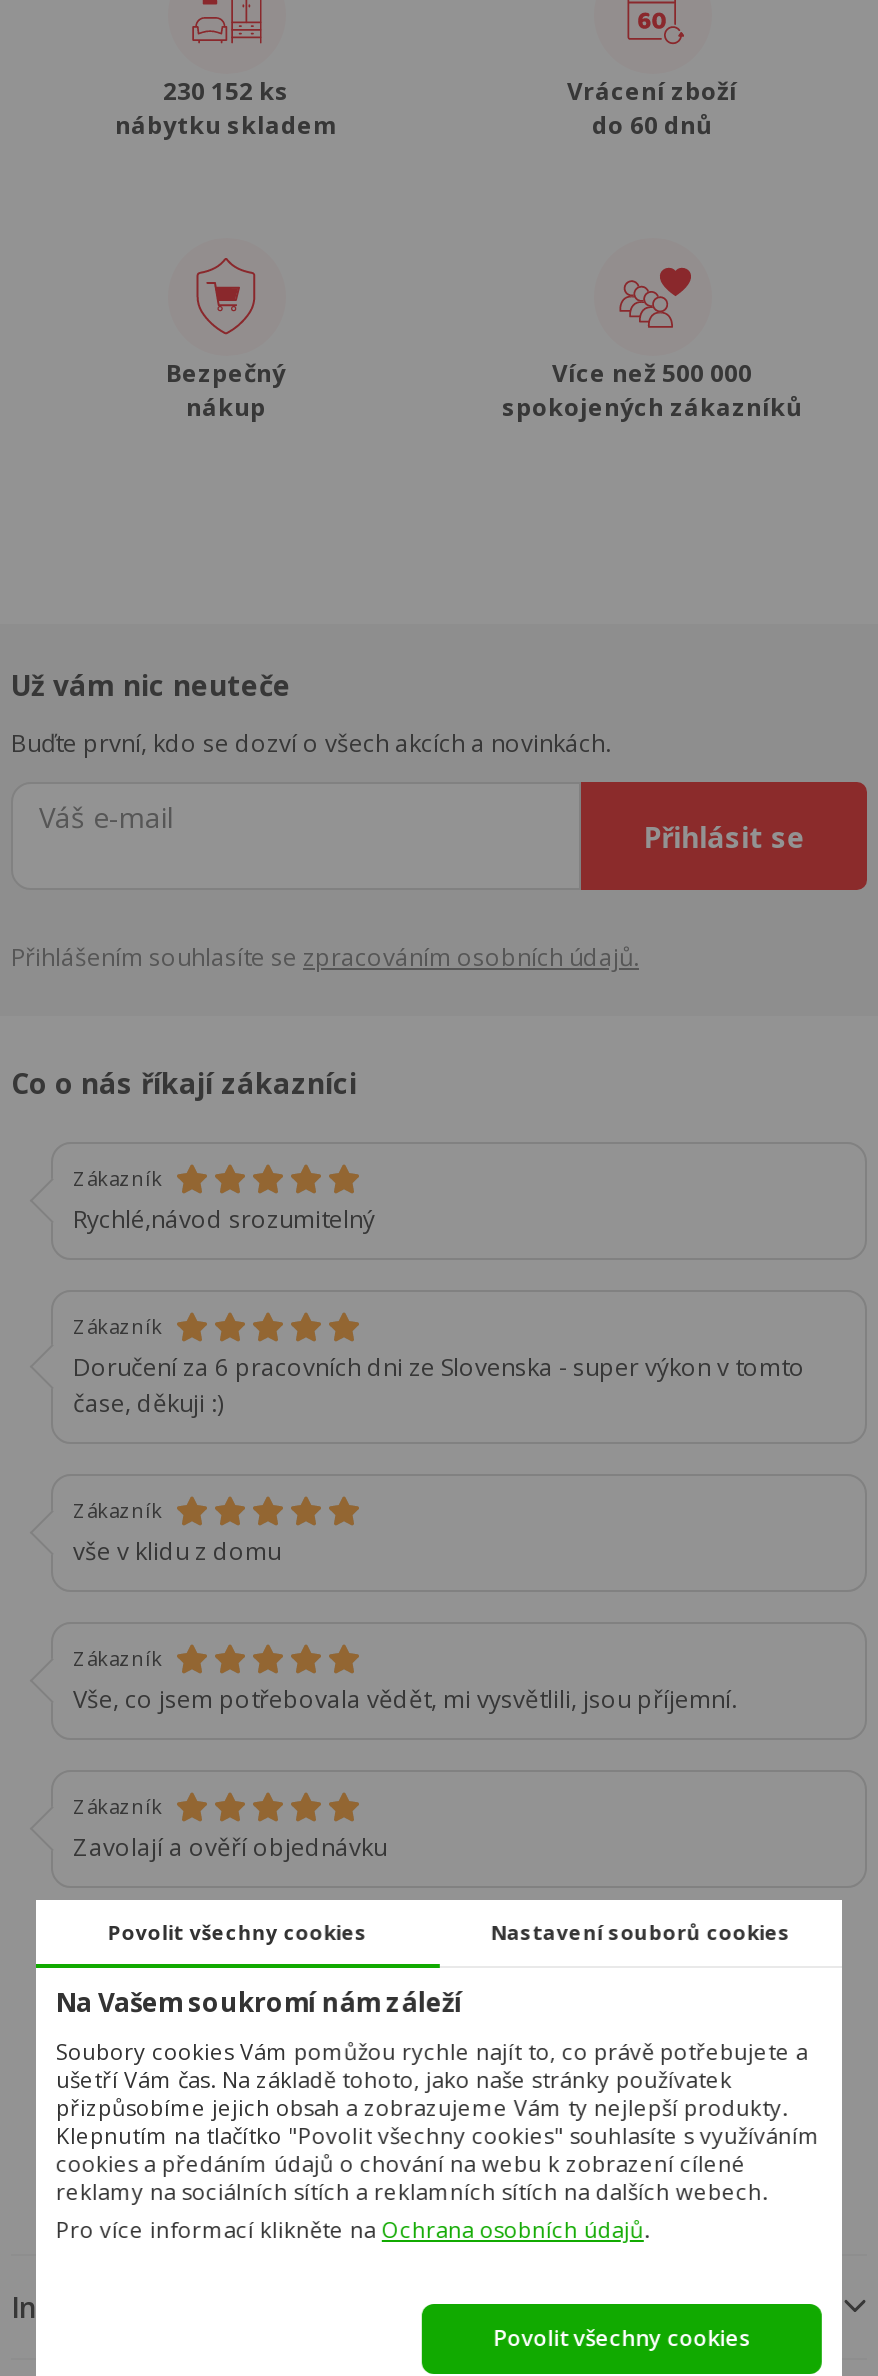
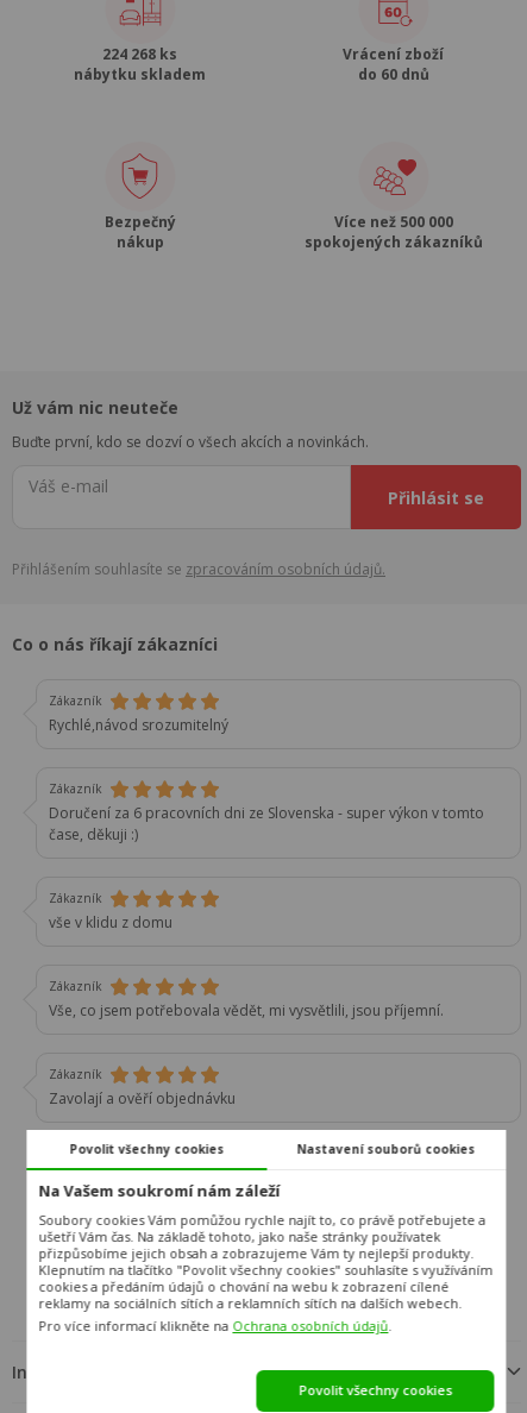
[163,74,289,108] 230 152 ks -> [102,44,177,64] 224 268 ks

